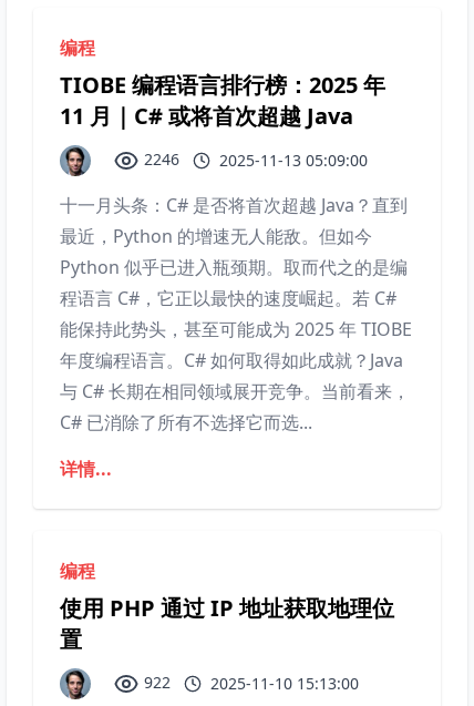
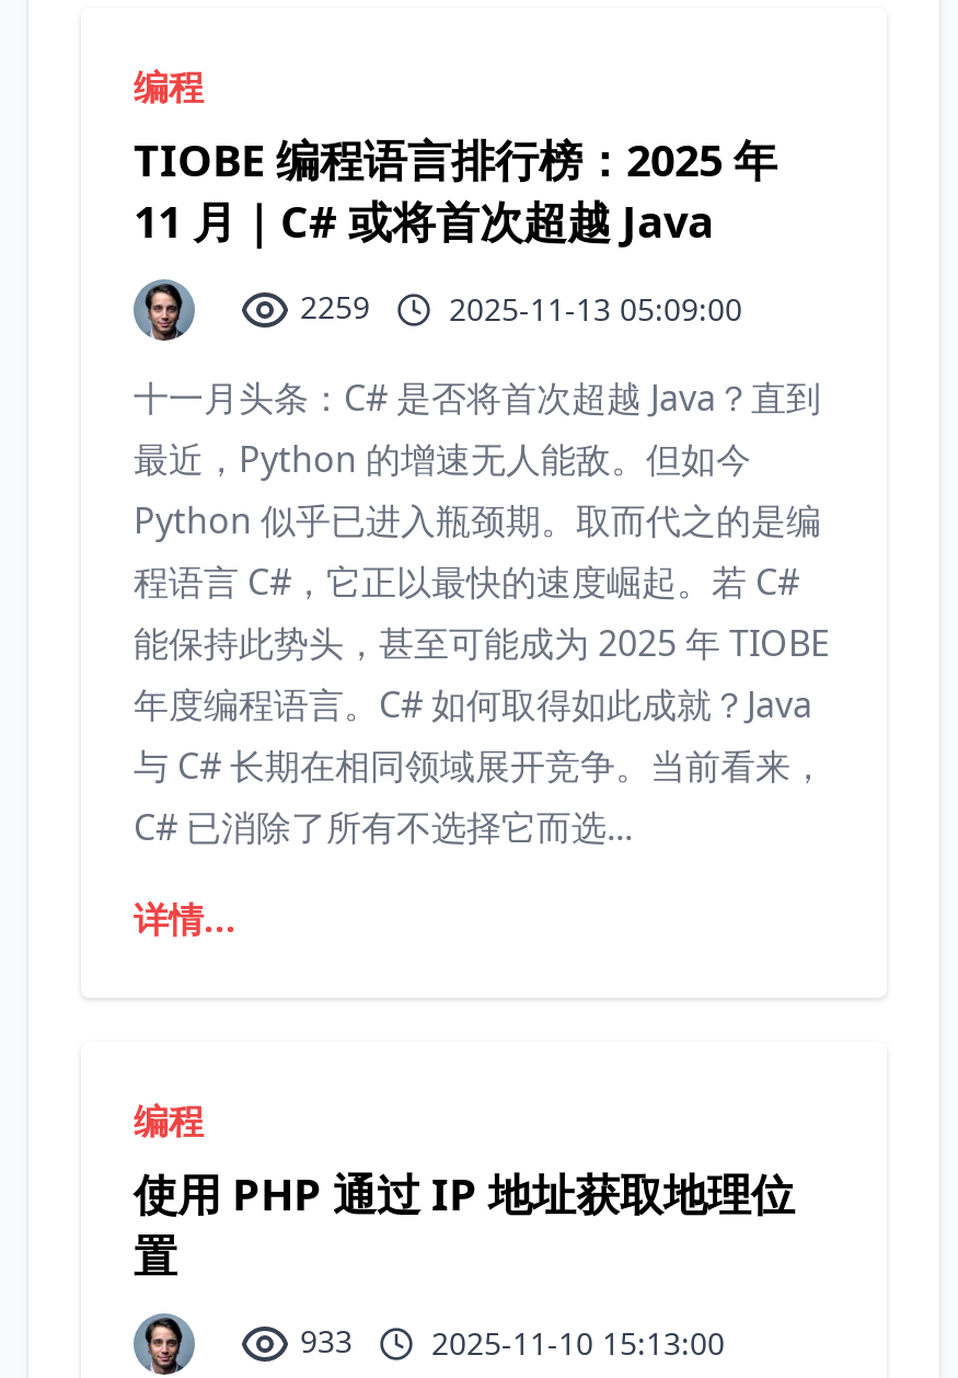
[140,148,368,171] 2246 2025-11-13 05:09:00 -> [291,285,742,330] 2259 2025-11-13 05:09:00
[140,671,359,694] 922 2025-11-10 15:13:00 -> [291,1320,725,1364] 933 2025-11-10 15:13:00

